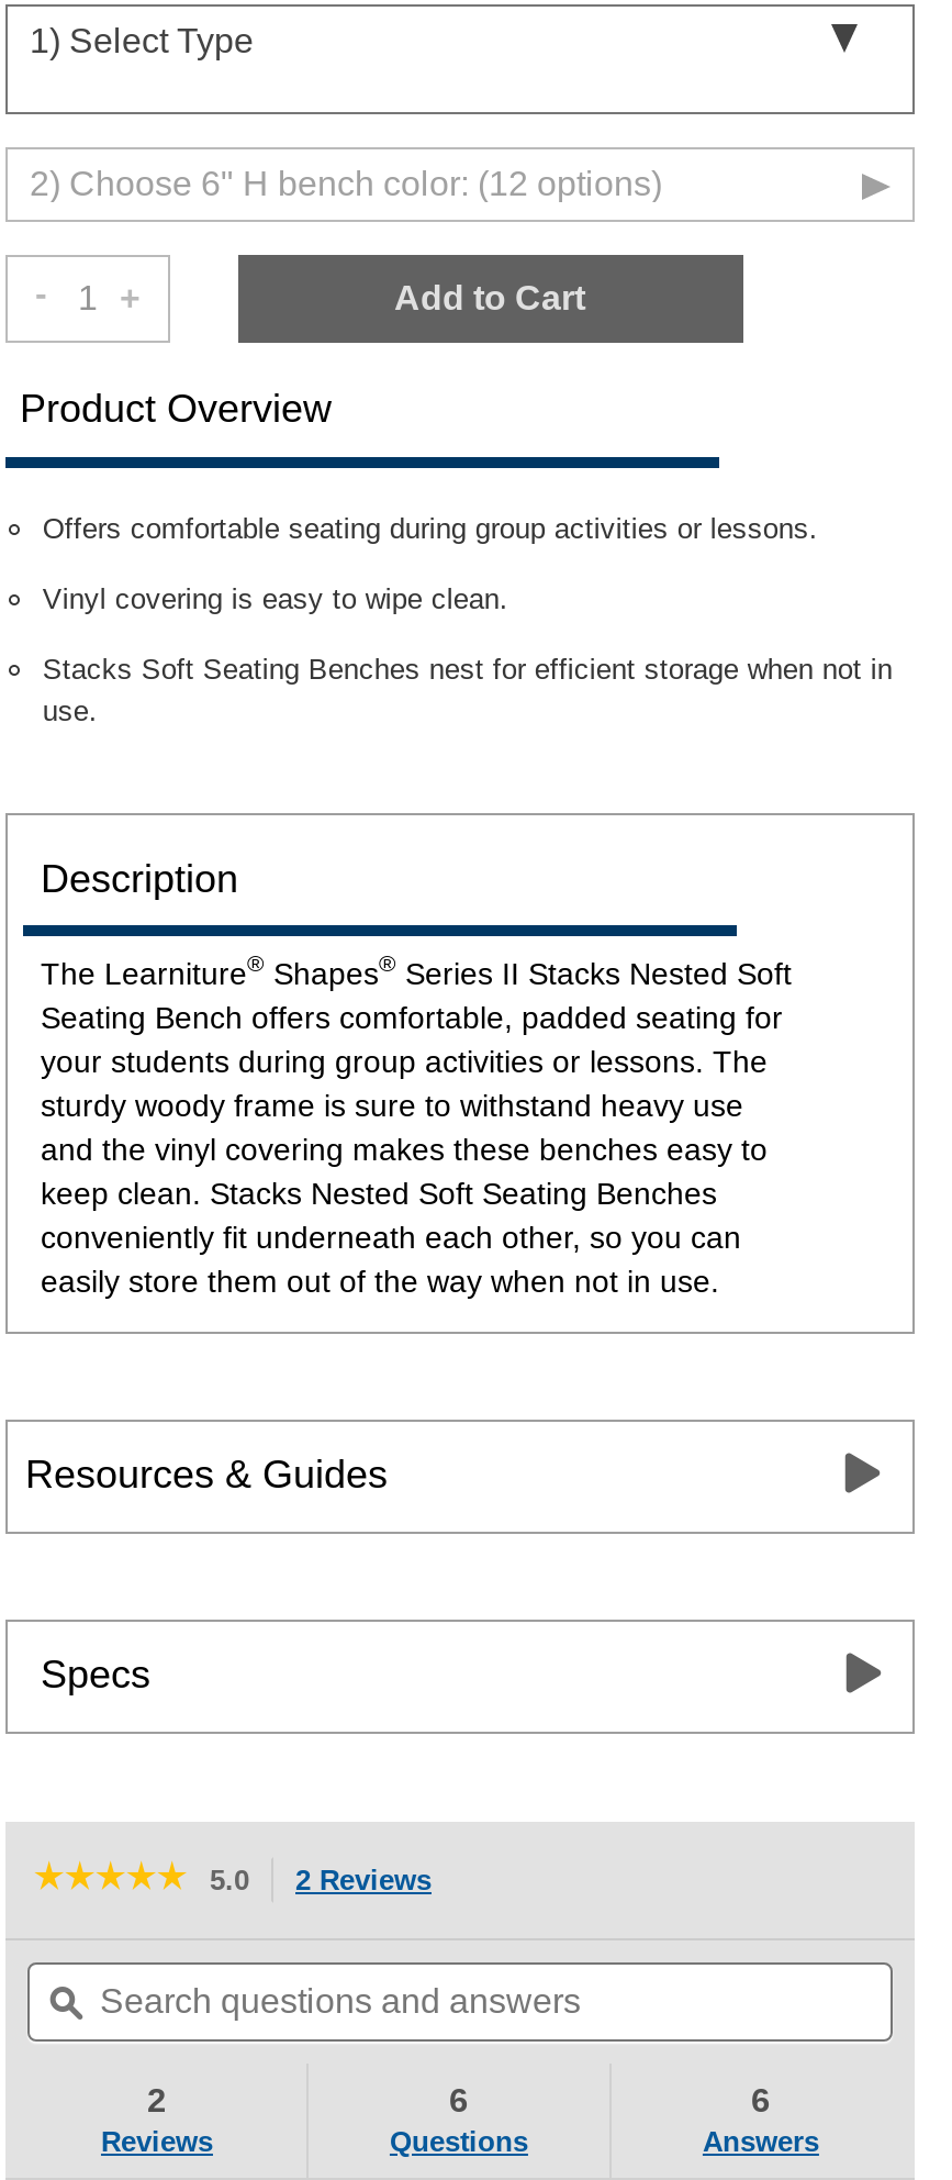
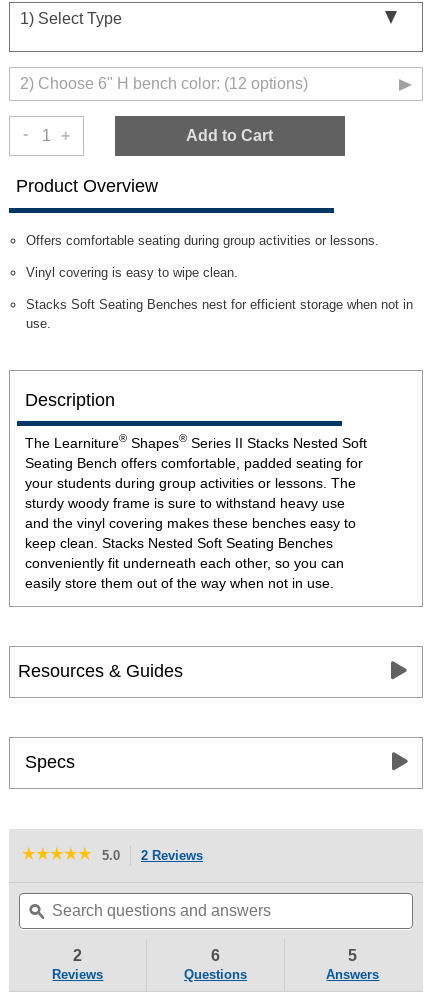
[751,2080,771,2118] 6 -> [348,947,357,964] 5

